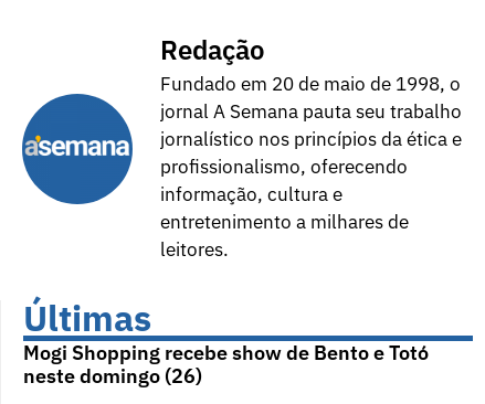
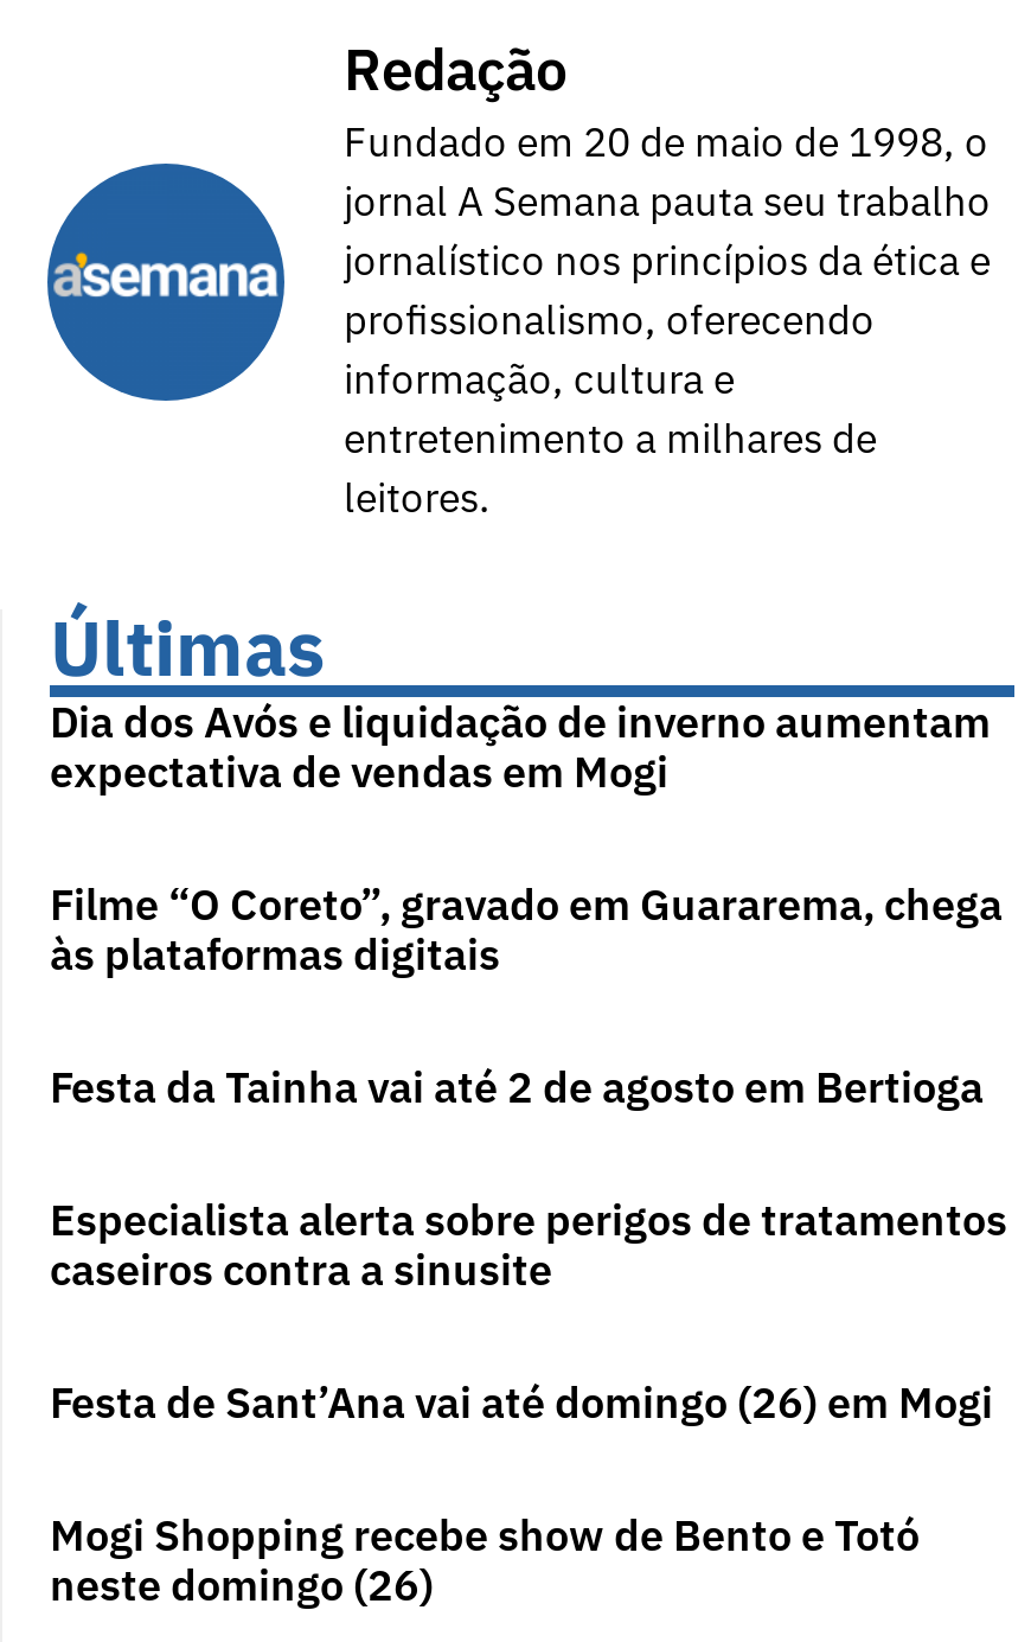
none -> [50,693,1007,1428] Dia dos Avós e liquidação de inverno aumentam | expectativa de vendas em Mogi | Filme “O Coreto”, gravado em Guararema, chega | às plataformas digitais | Festa da Tainha vai até 2 de agosto em Bertioga | Especialista alerta sobre perigos de tratamentos | caseiros contra a sinusite | Festa de Sant’Ana vai até domingo (26) em Mogi

